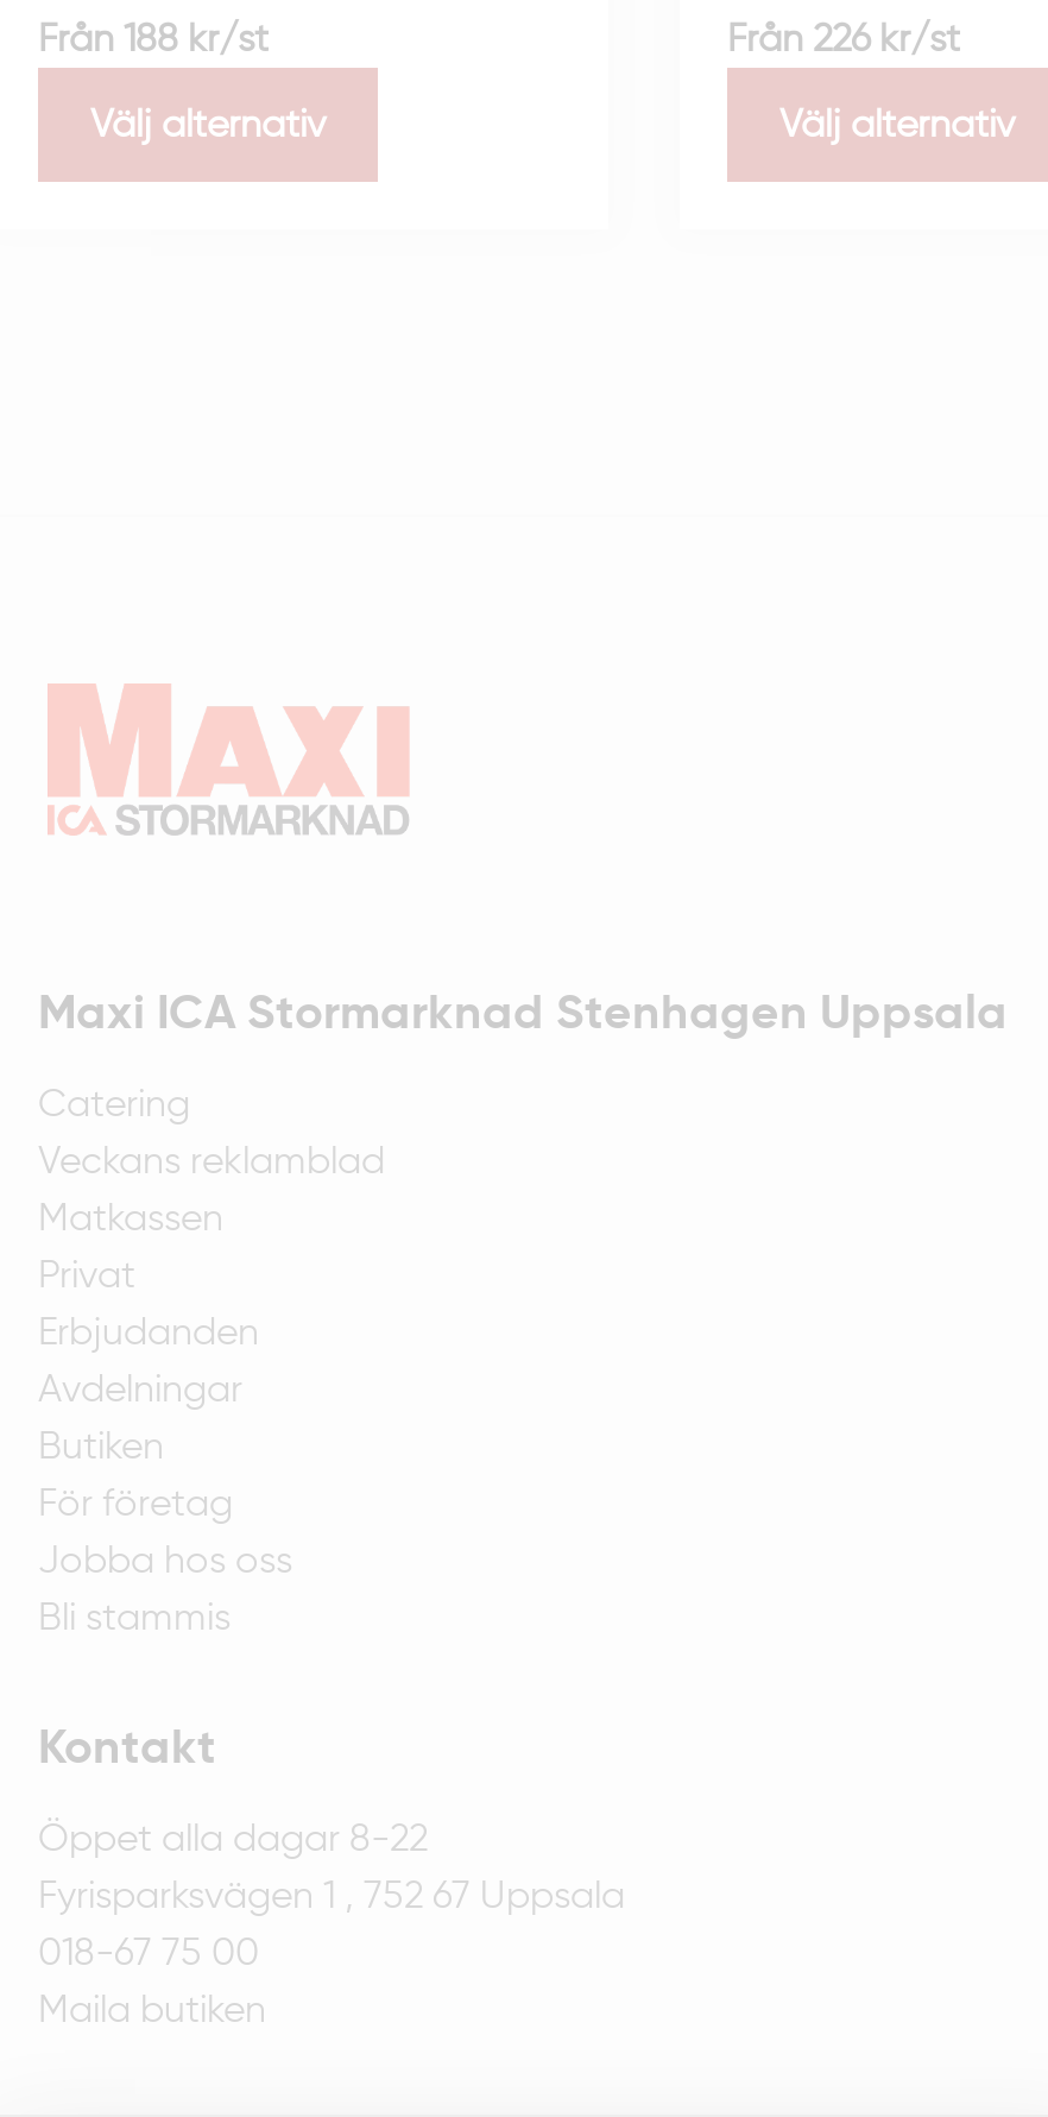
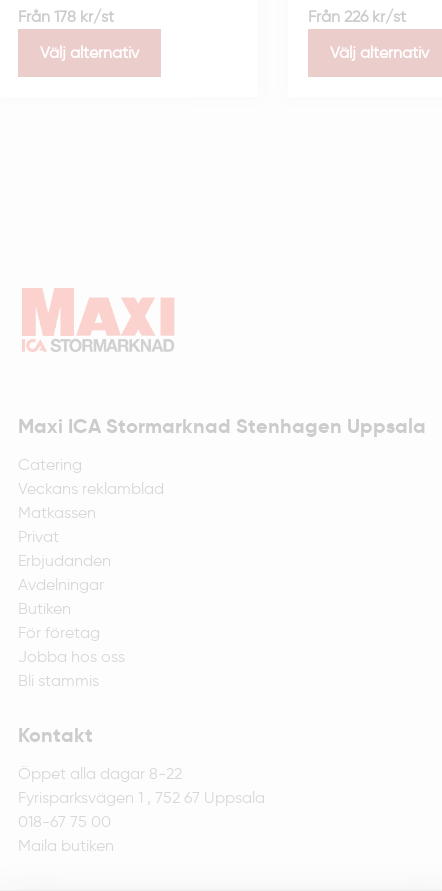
[38,16,269,61] Från 188 kr/st -> [18,7,114,26] Från 178 kr/st

